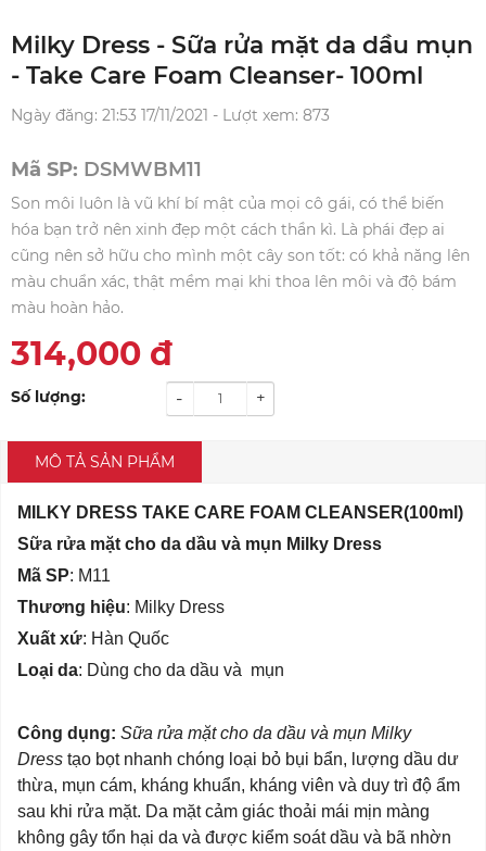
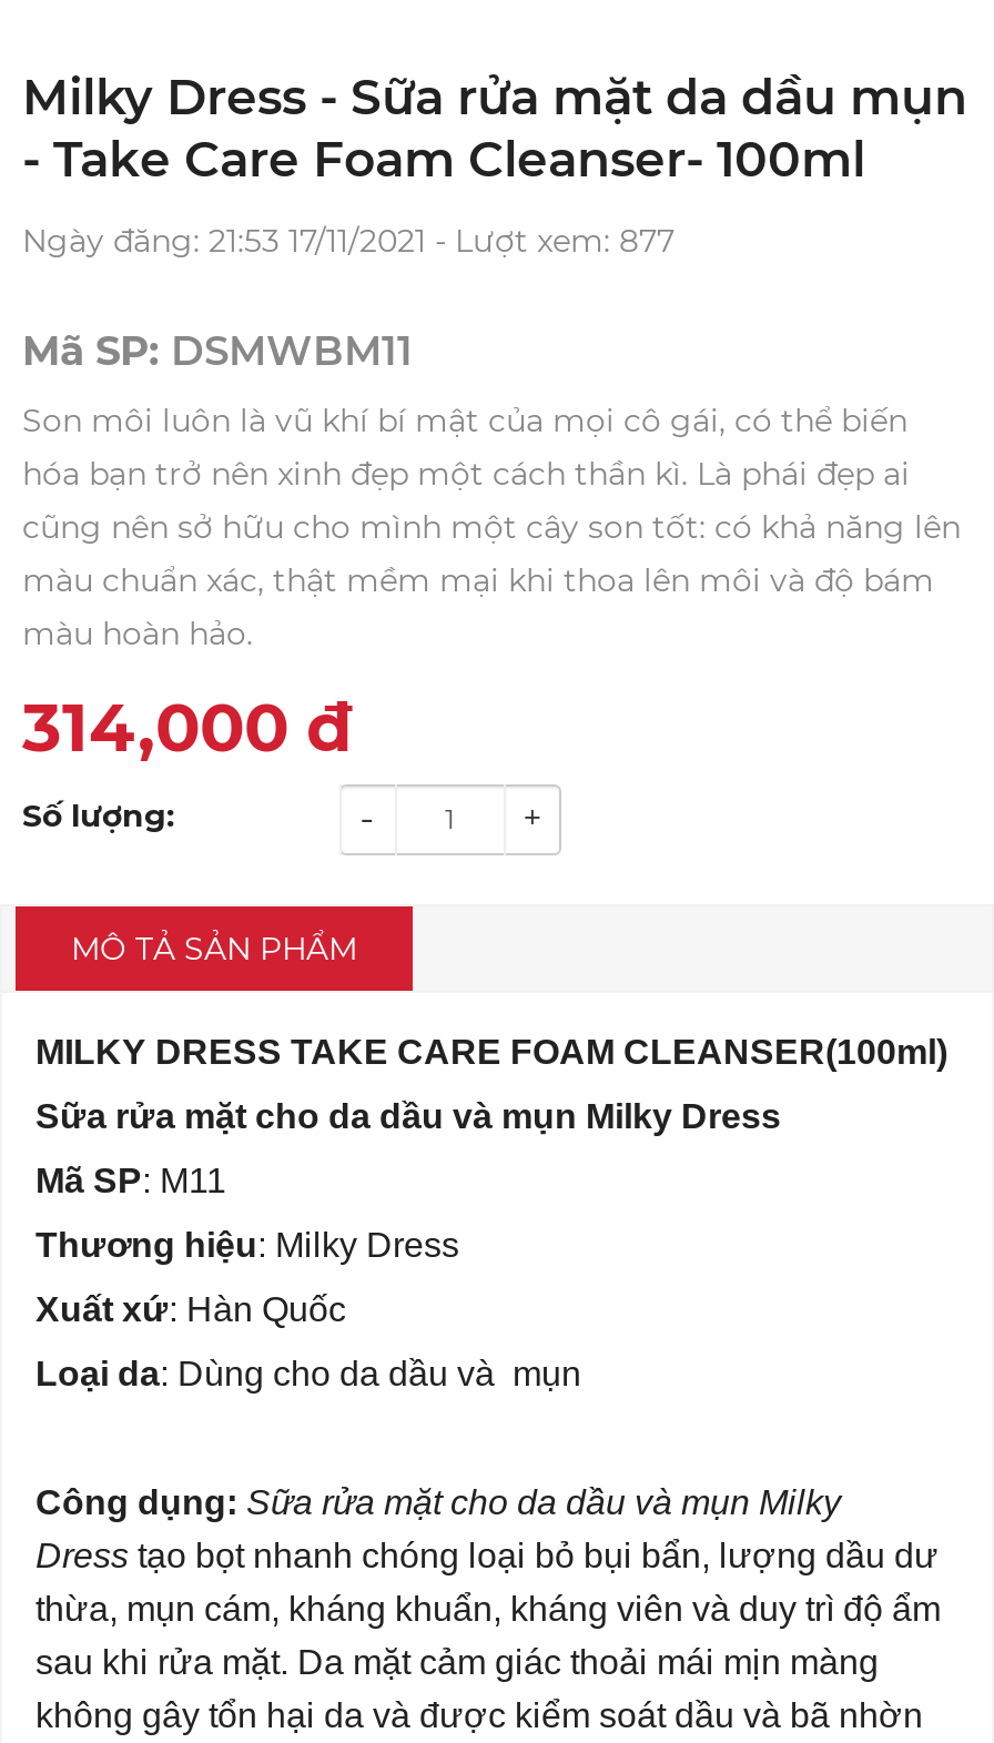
[11,105,330,125] Ngày đăng: 21:53 17/11/2021 - Lượt xem: 873 -> [22,220,674,260] Ngày đăng: 21:53 17/11/2021 - Lượt xem: 877

